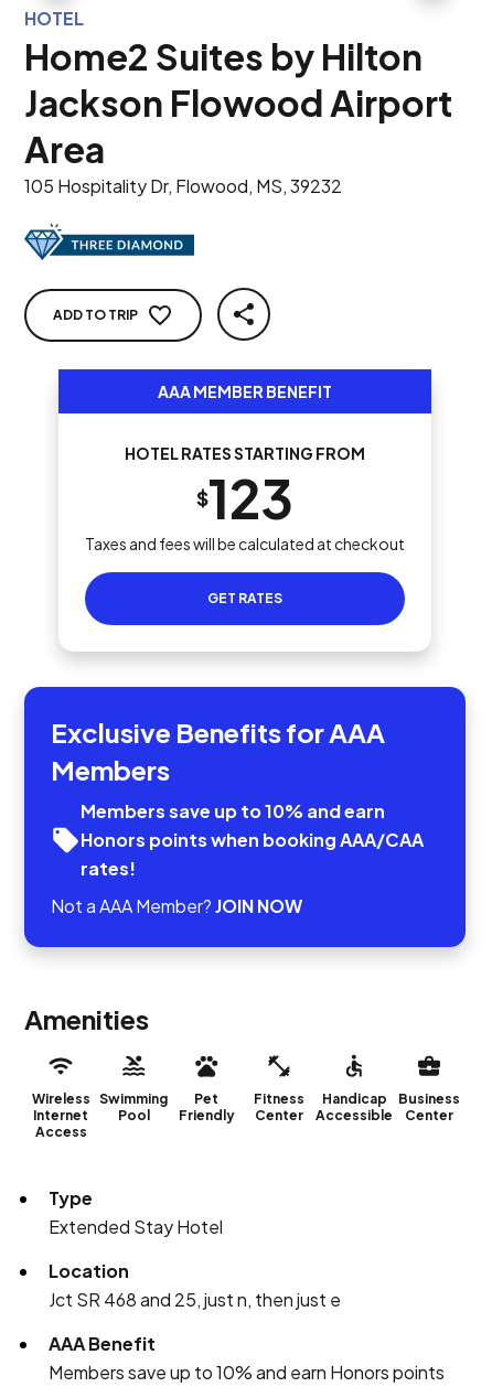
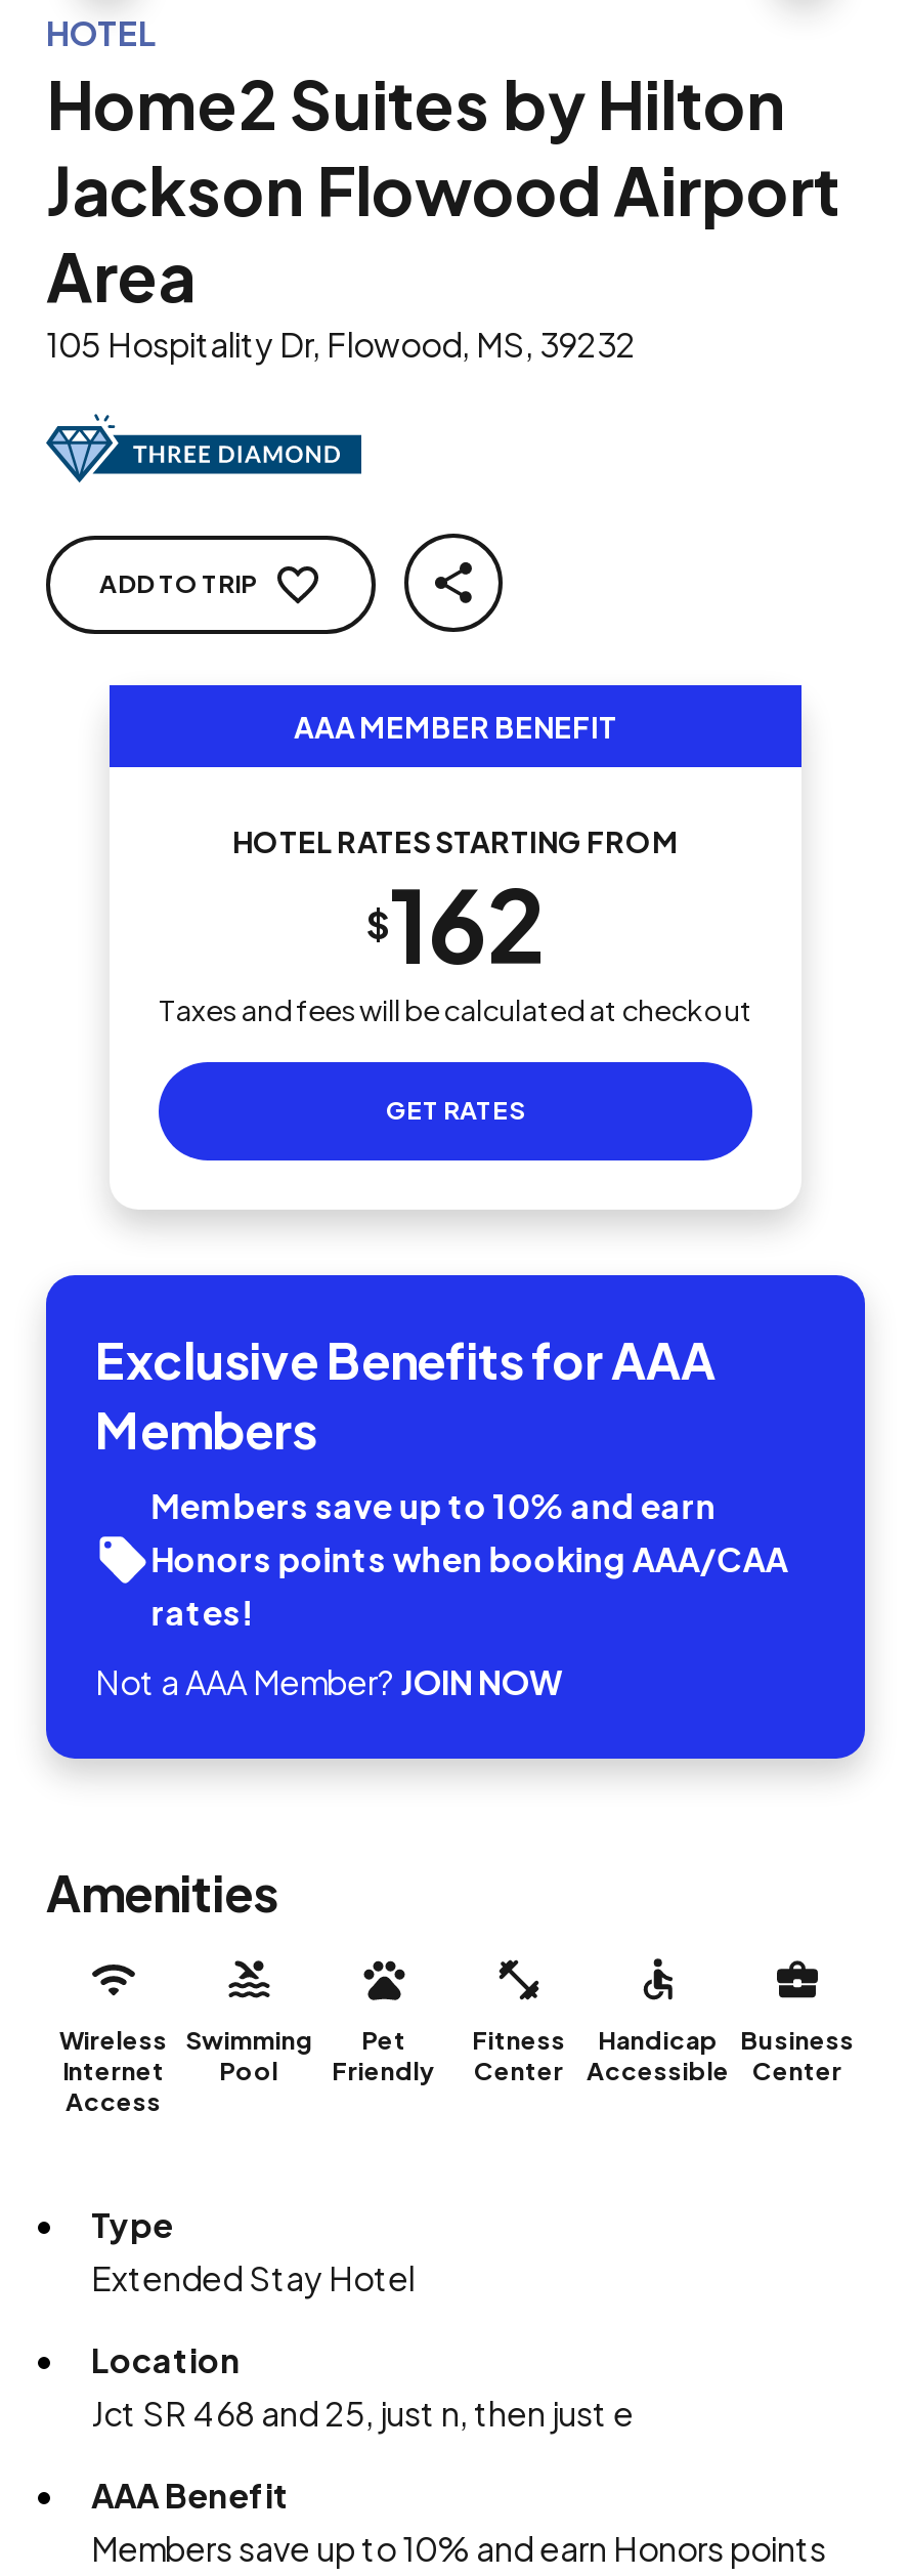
[196,464,293,531] $123 -> [366,861,545,986] $162

